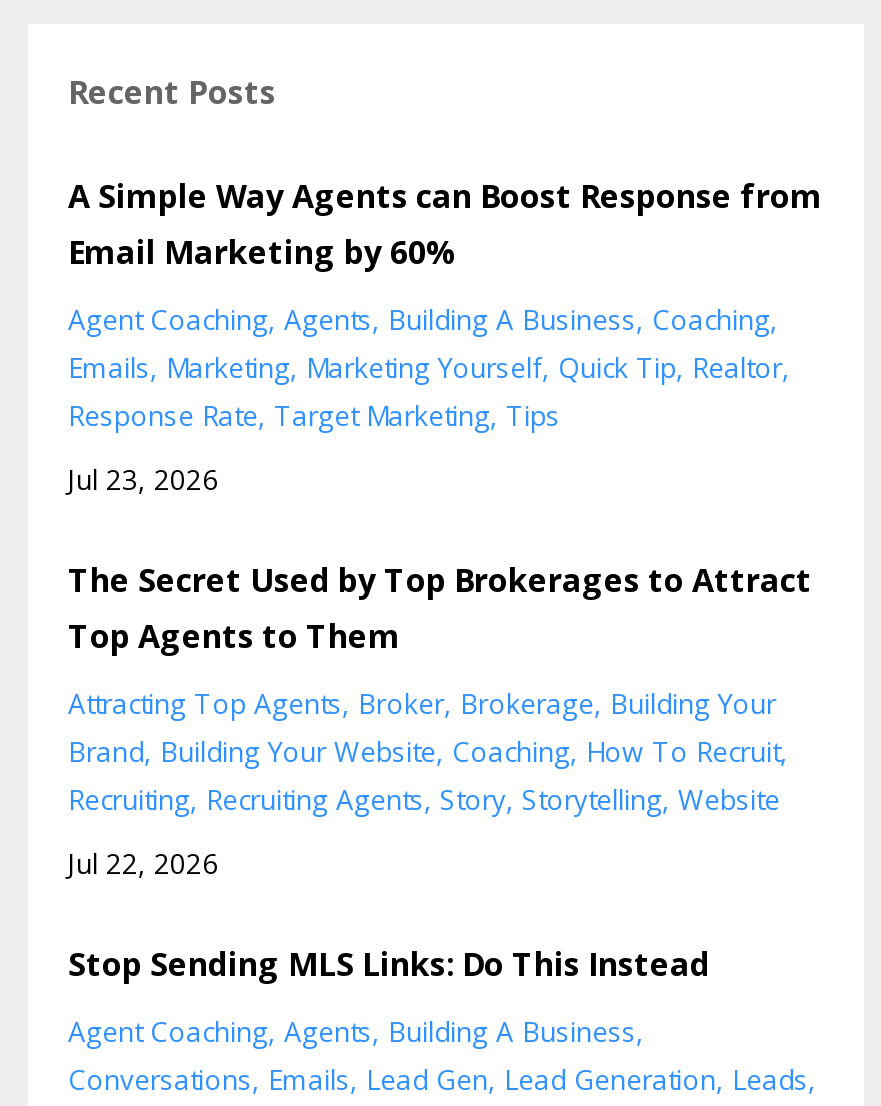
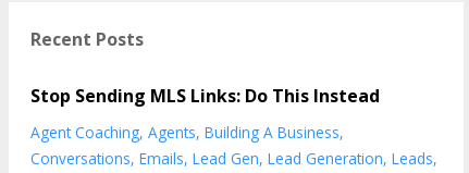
[68,173,822,881] A Simple Way Agents can Boost Response from | Email Marketing by 60% | Agent Coaching Agents Building A Business Coaching | Emails Marketing Marketing Yourself Quick Tip Realtor | Response Rate Target Marketing Tips | Jul 23, 2026 | The Secret Used by Top Brokerages to Attract | Top Agents to Them | Attracting Top Agents Broker Brokerage Building Your | Brand Building Your Website Coaching How To Recruit | Recruiting Recruiting Agents Story Storytelling Website | Jul 22, 2026 -> none

